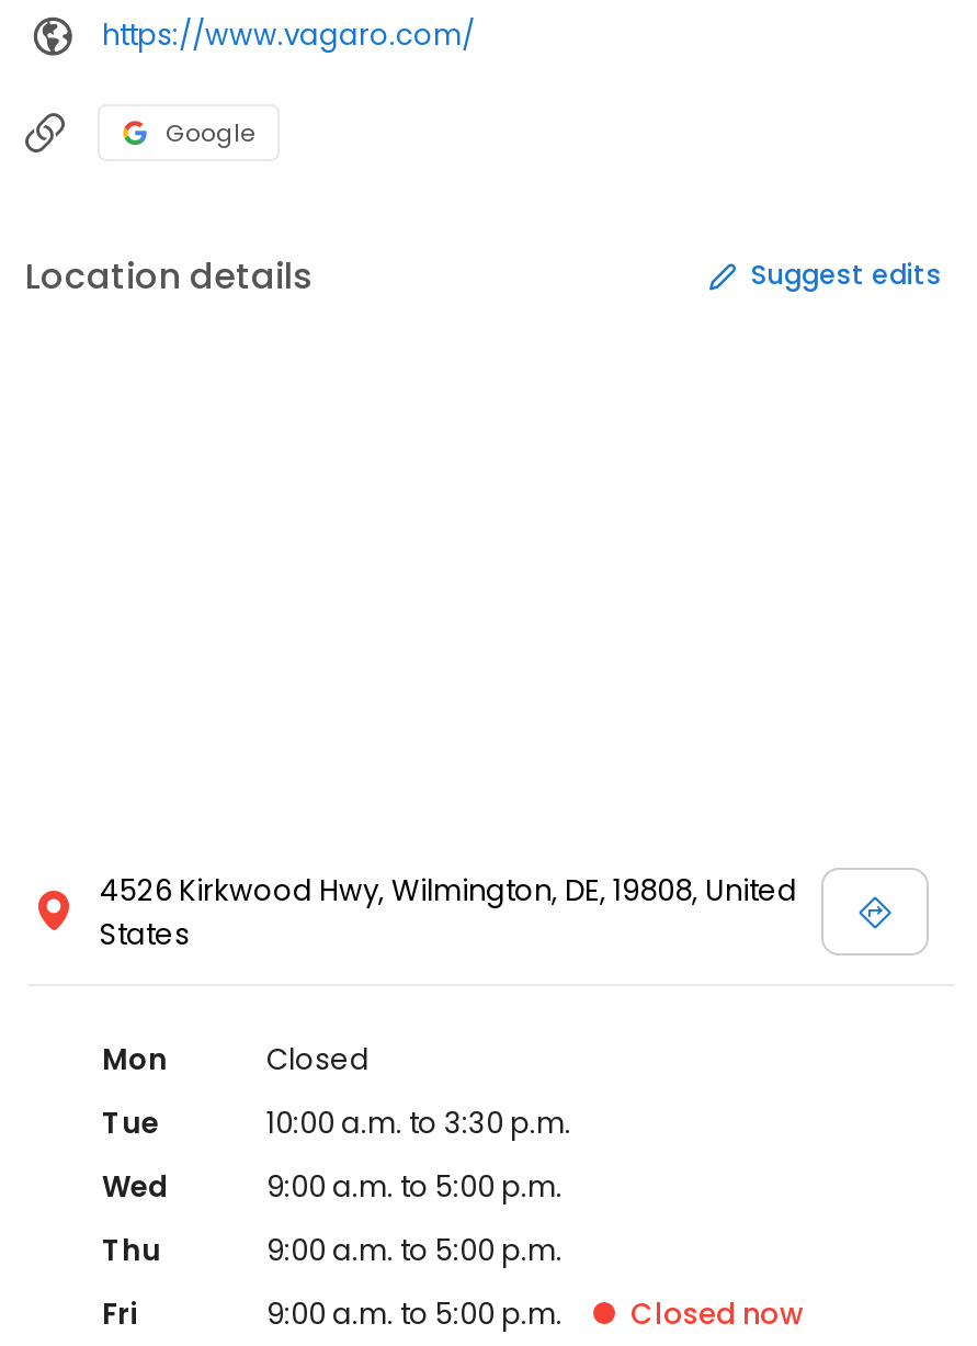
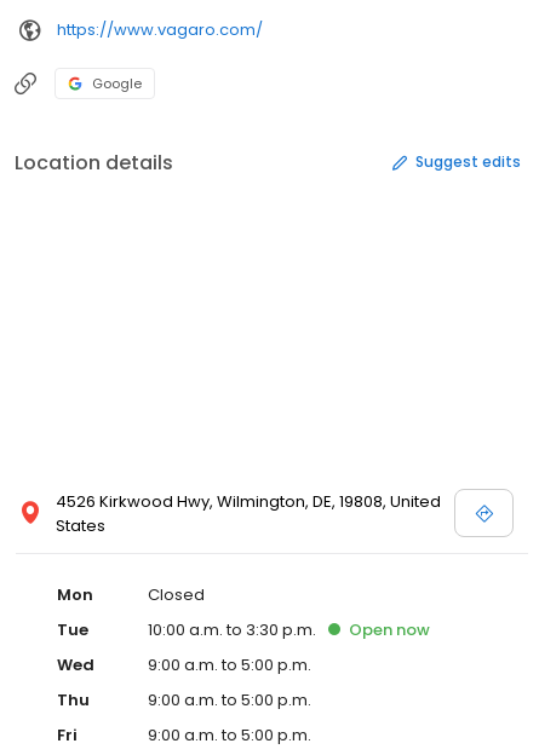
none -> [349,618,430,641] Open now
[630,1293,804,1335] Closed now -> none

